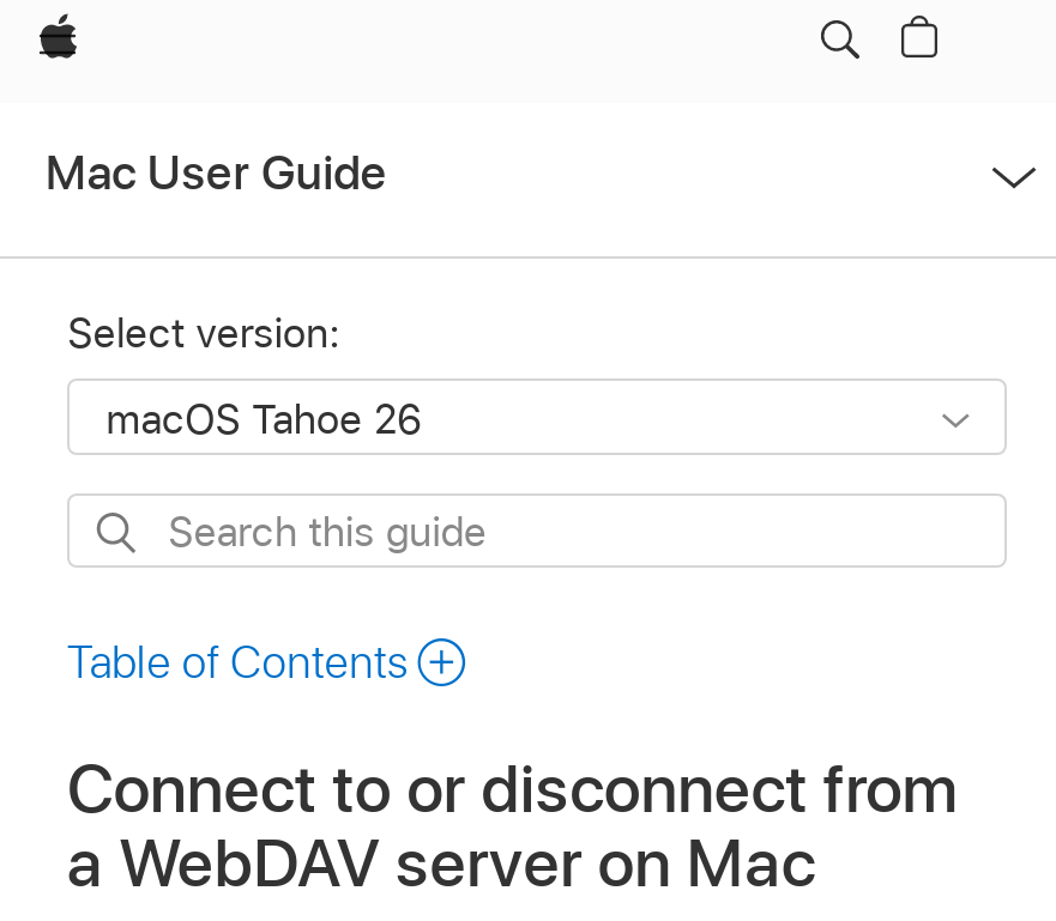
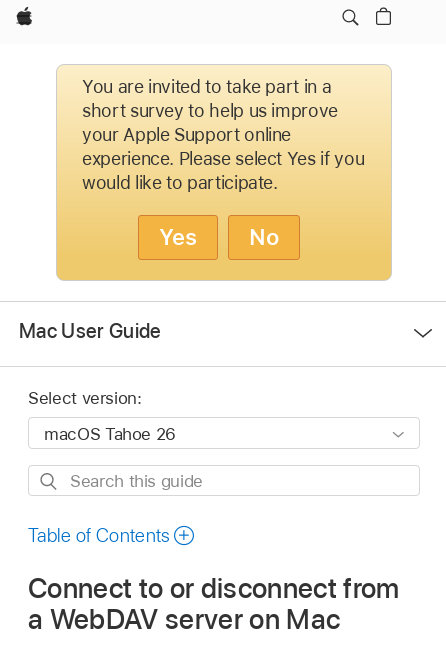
none -> [56,64,392,281] [image] | You are invited to take part in a | short survey to help us improve | your Apple Support online | experience. Please select Yes if you | would like to participate. | Yes | No

